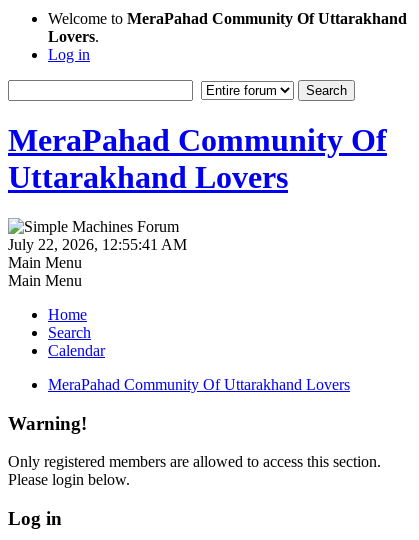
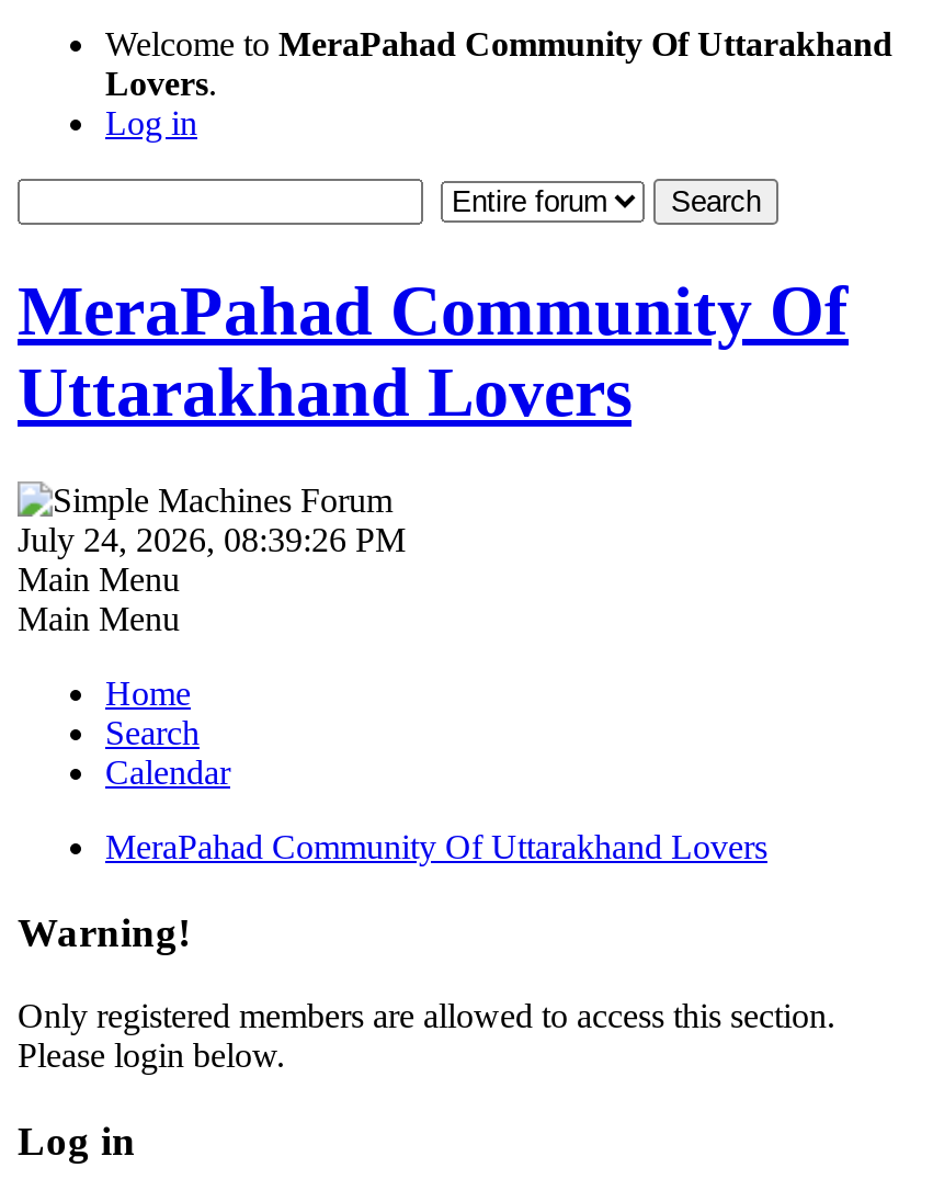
[8,236,187,253] July 22, 2026, 12:55:41 AM -> [18,521,406,558] July 24, 2026, 08:39:26 PM

